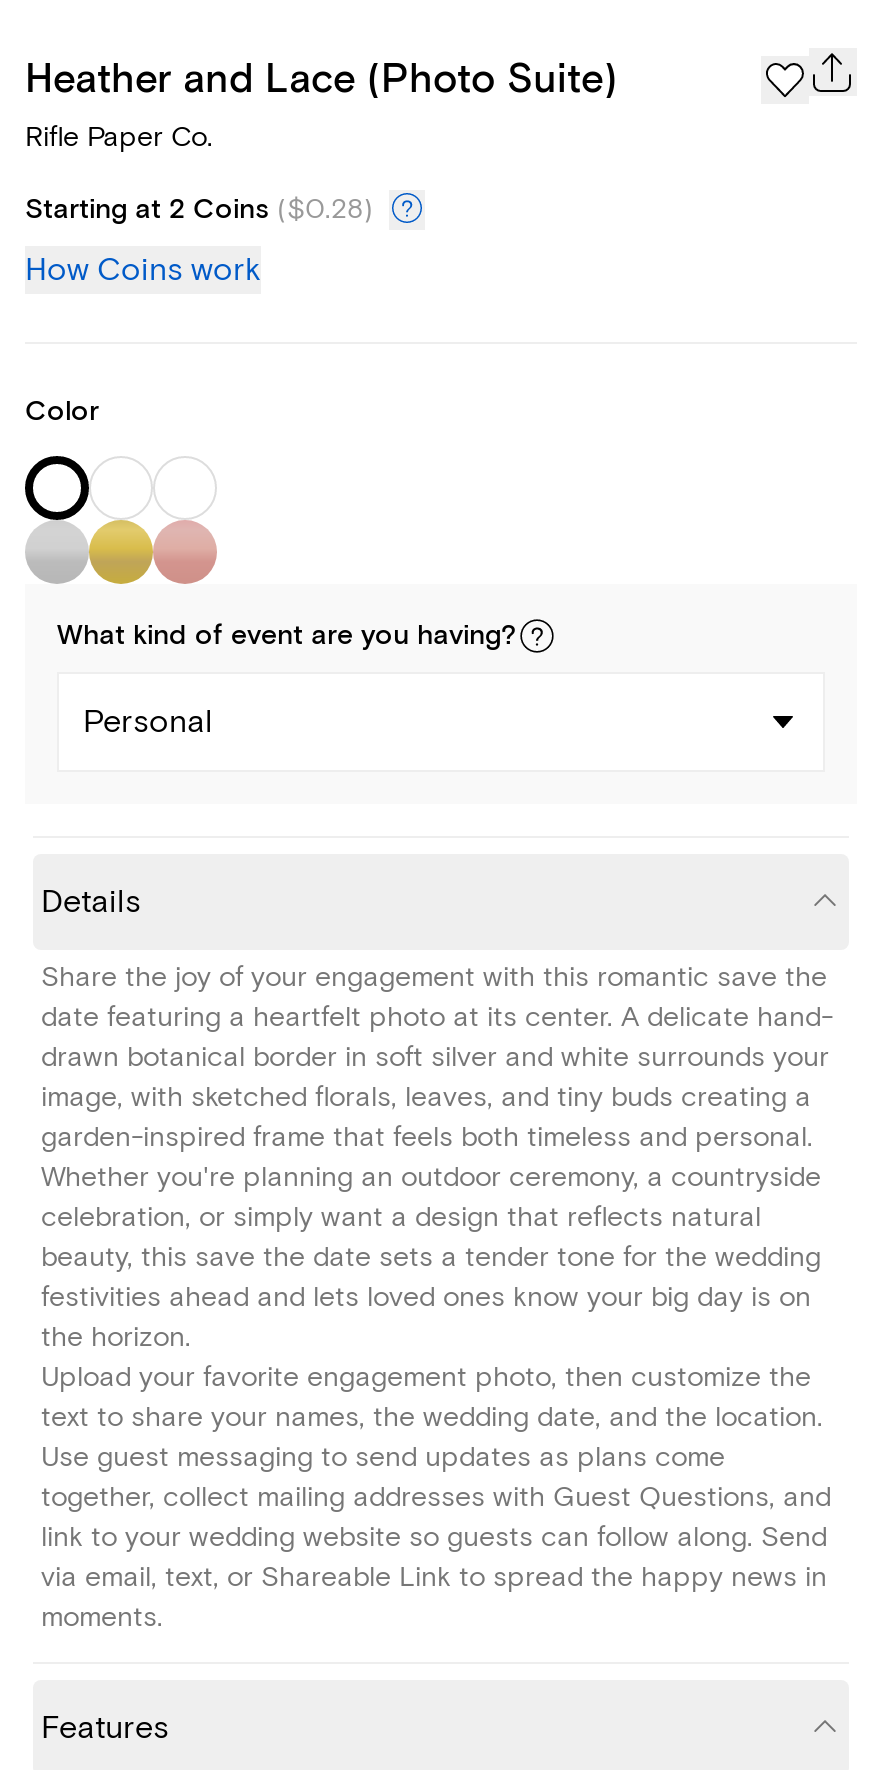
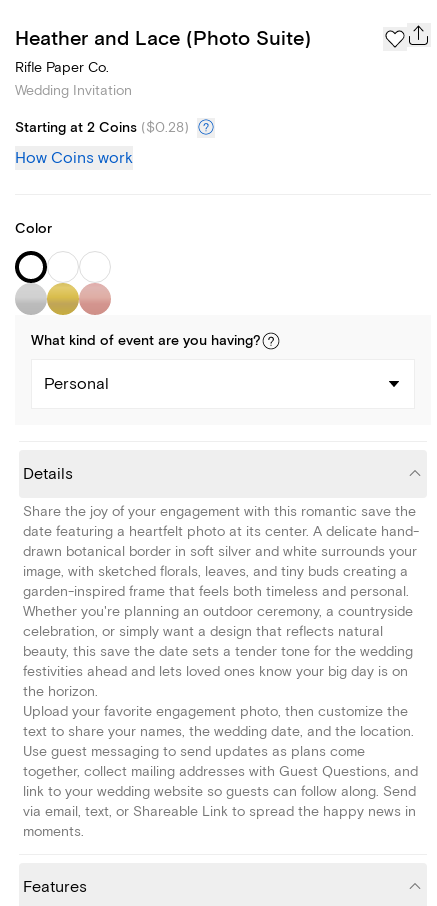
none -> [15,82,132,99] Wedding Invitation

